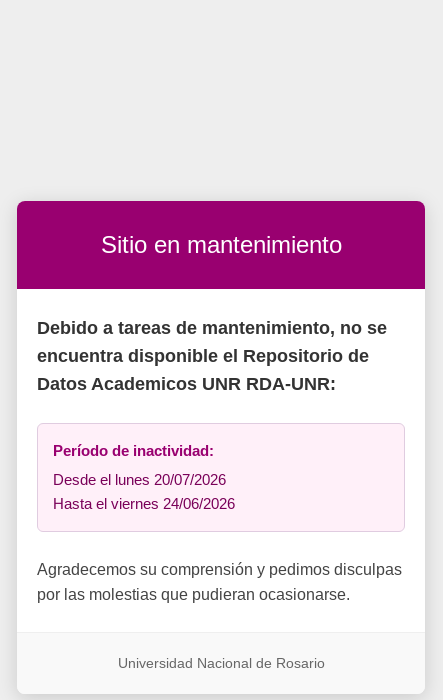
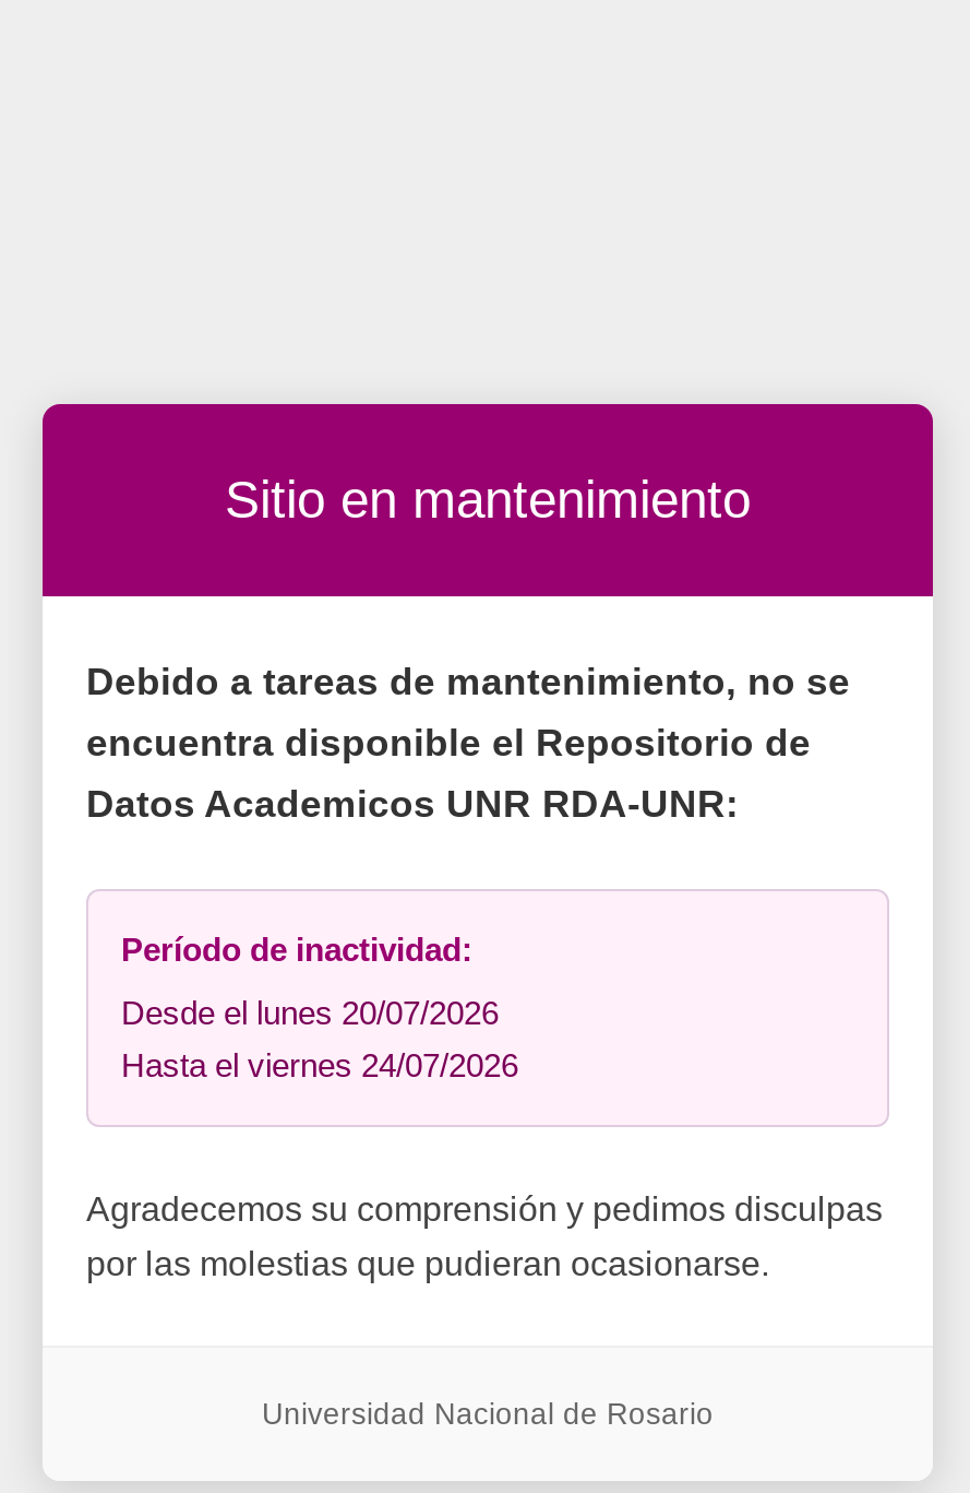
[53,494,235,511] Hasta el viernes 24/06/2026 -> [121,1045,518,1082] Hasta el viernes 24/07/2026

